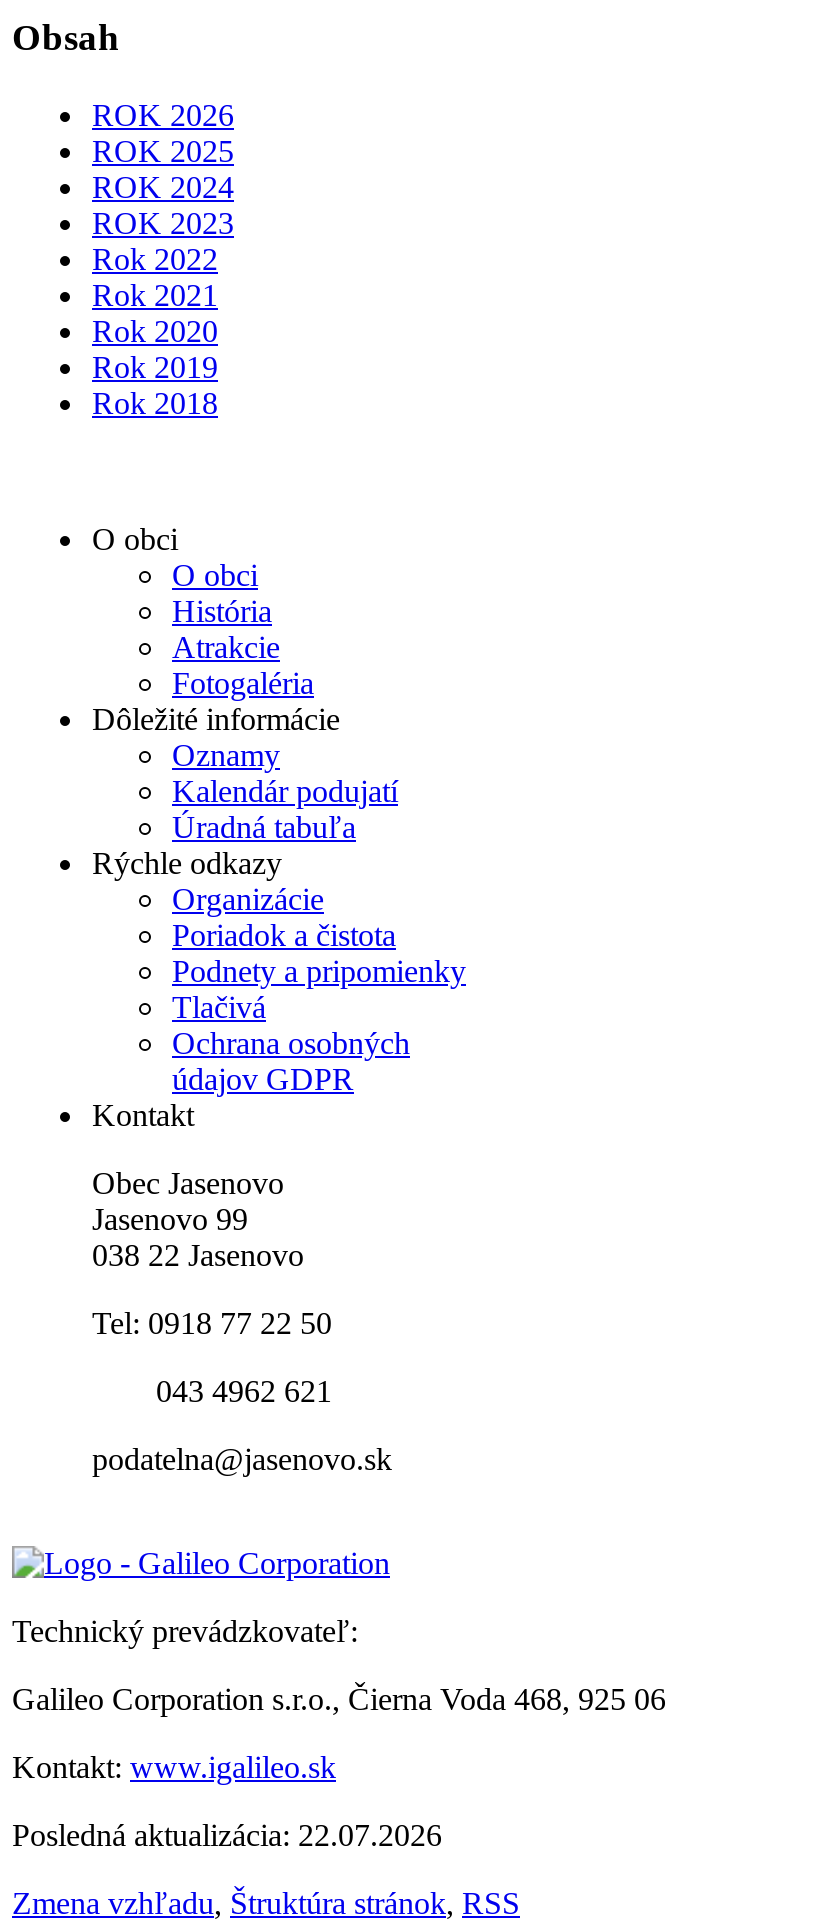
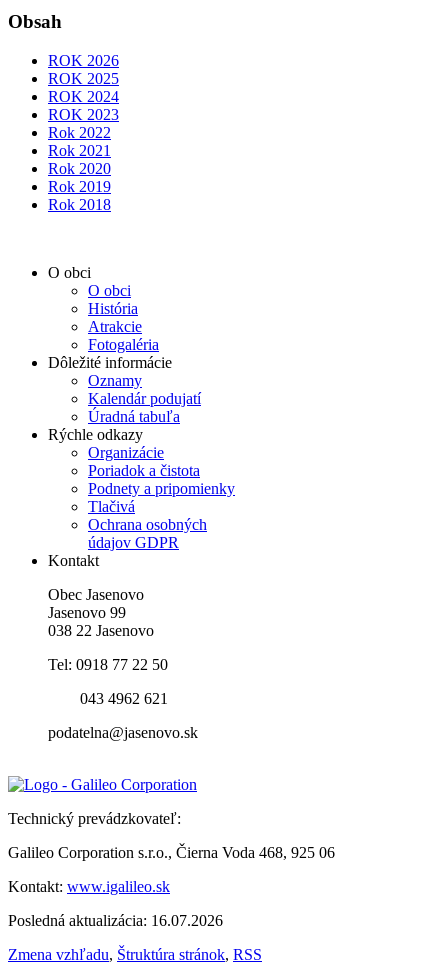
[12,1818,442,1852] Posledná aktualizácia: 22.07.2026 -> [8,912,223,929] Posledná aktualizácia: 16.07.2026

